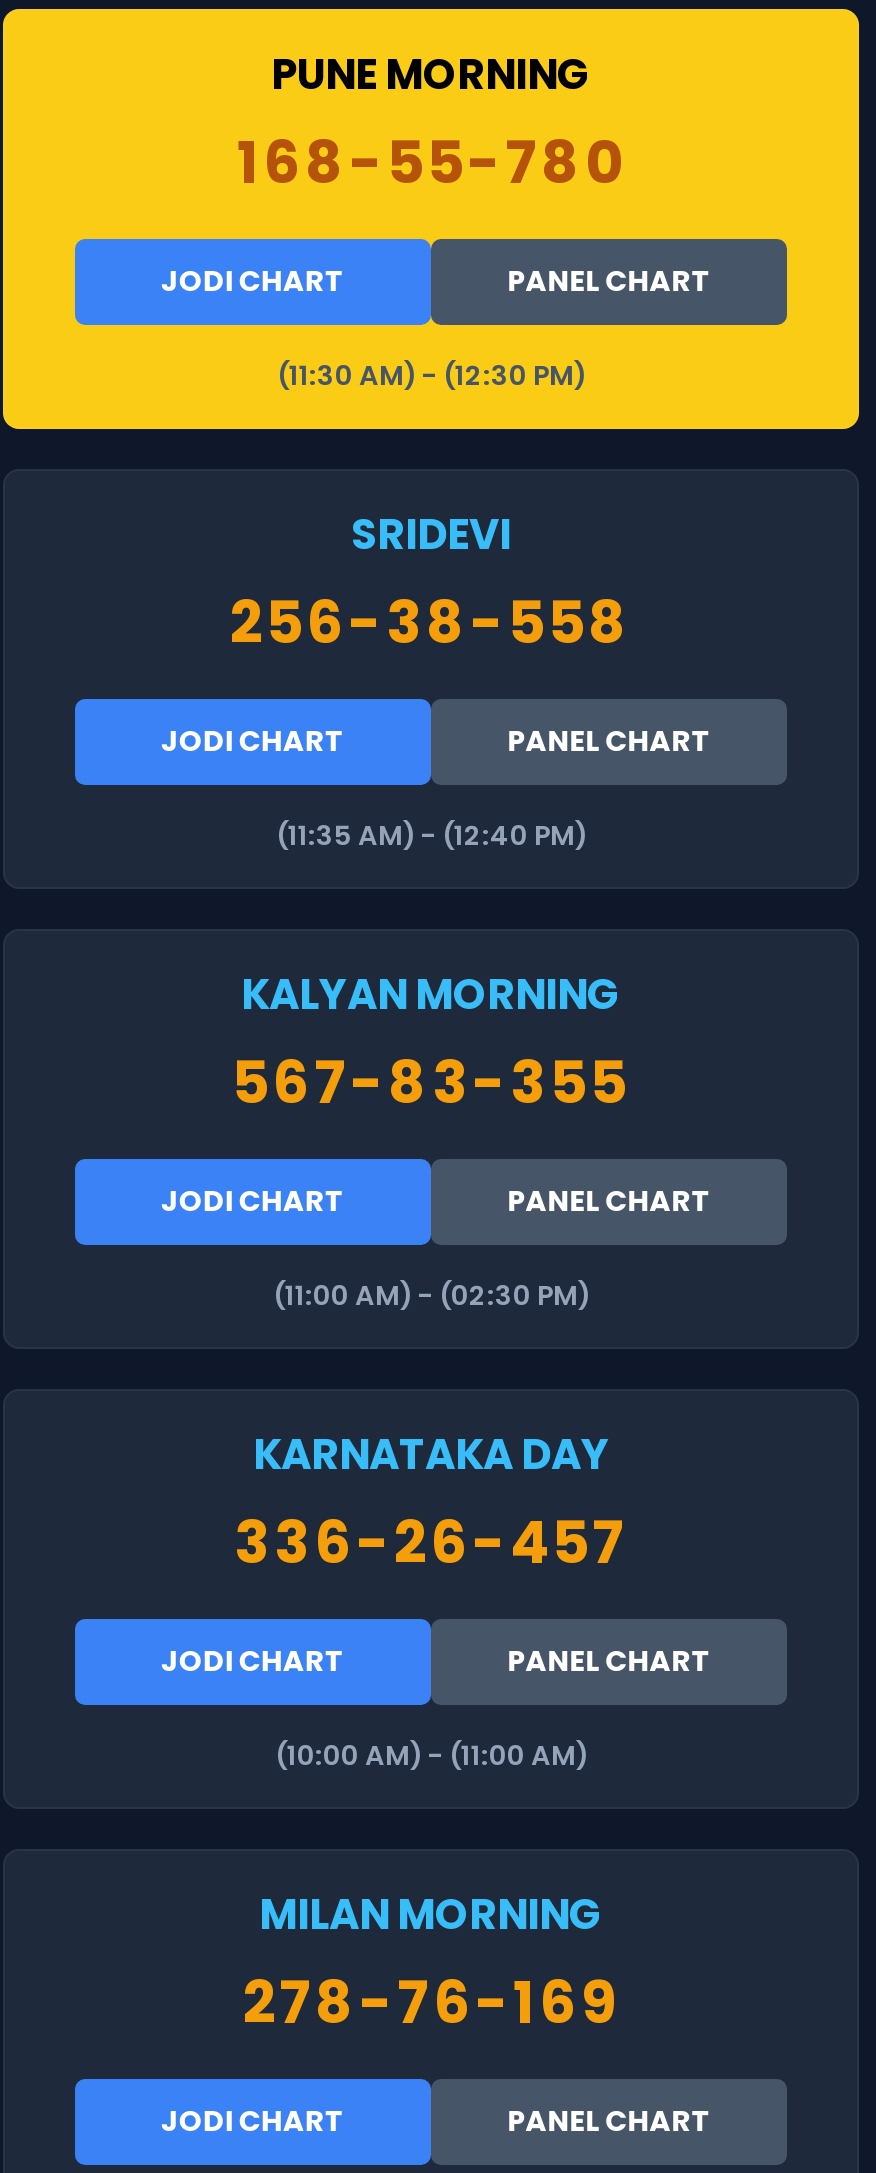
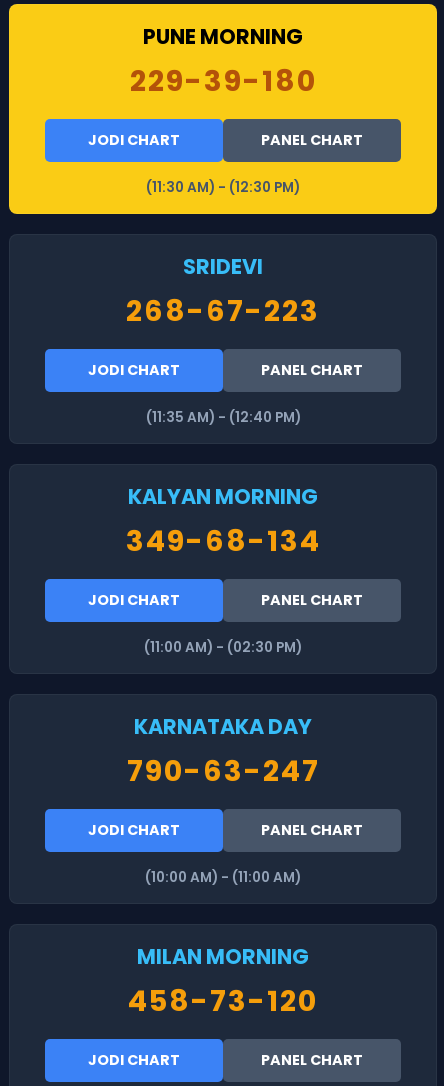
[237,123,625,203] 168-55-780 -> [129,61,316,101] 229-39-180
[230,583,632,663] 256-38-558 -> [126,291,320,331] 268-67-223
[232,1043,630,1123] 567-83-355 -> [125,521,320,561] 349-68-134
[234,1503,628,1583] 336-26-457 -> [126,751,319,791] 790-63-247
[243,1963,619,2043] 278-76-169 -> [128,981,318,1021] 458-73-120

